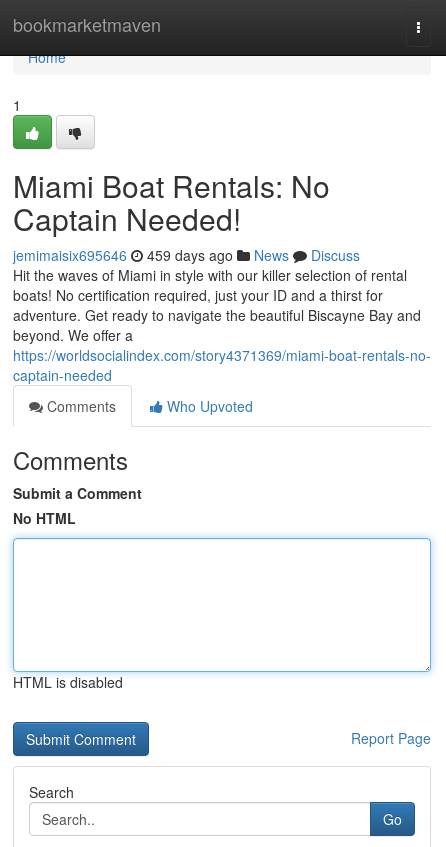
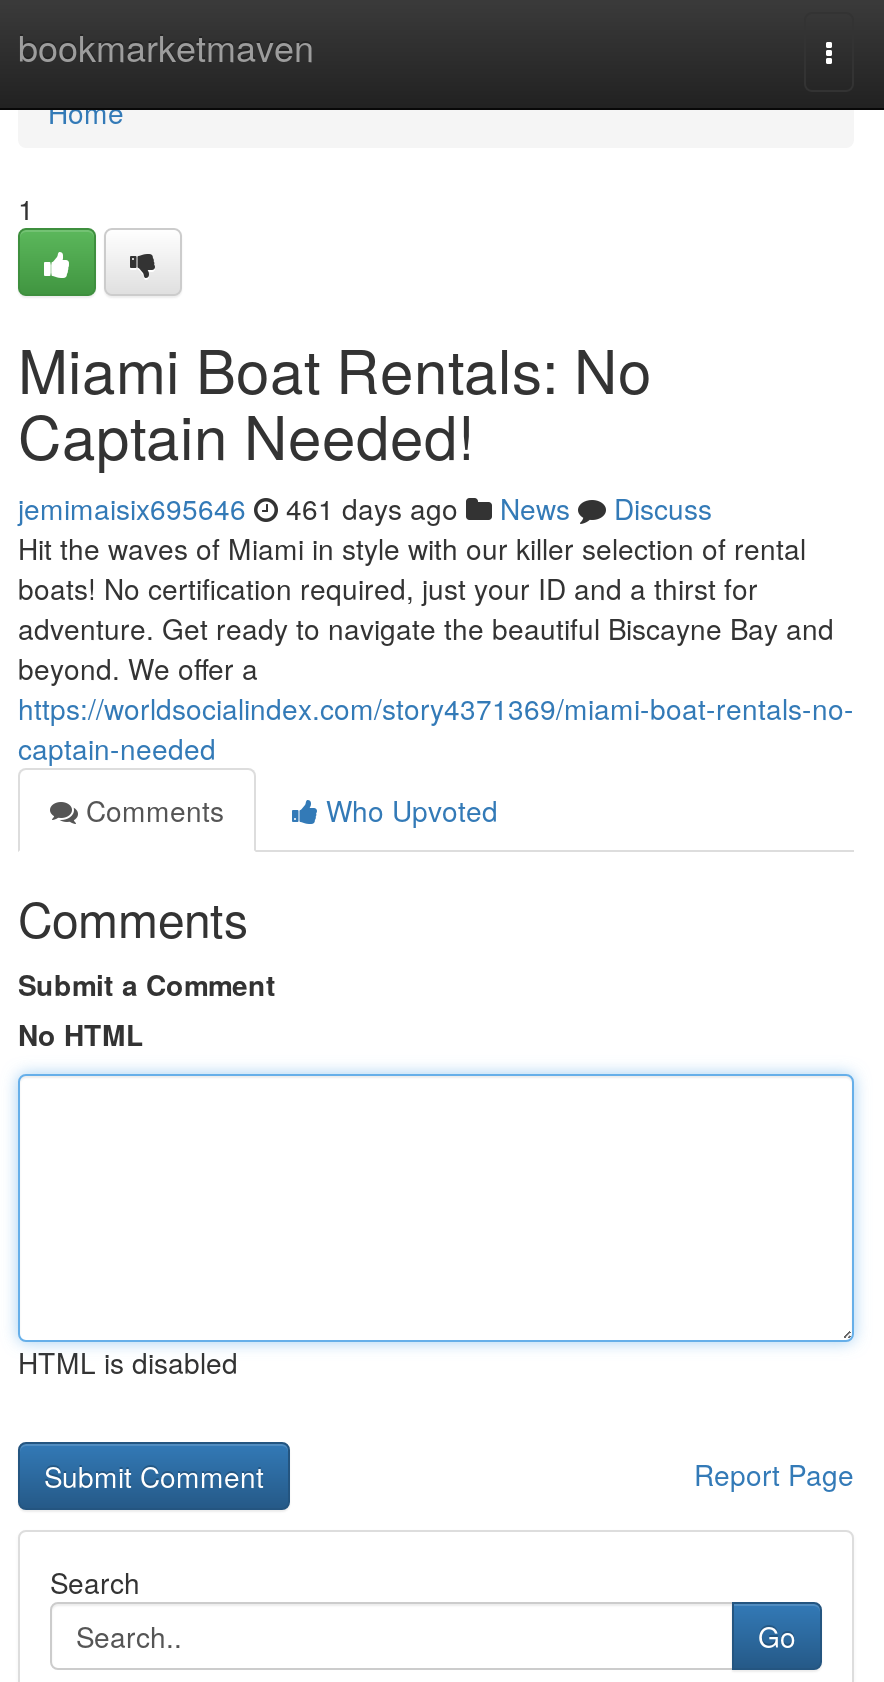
[13,245,360,265] jemimaisix695646 459 days ago News Discuss -> [18,488,712,528] jemimaisix695646 461 days ago News Discuss

